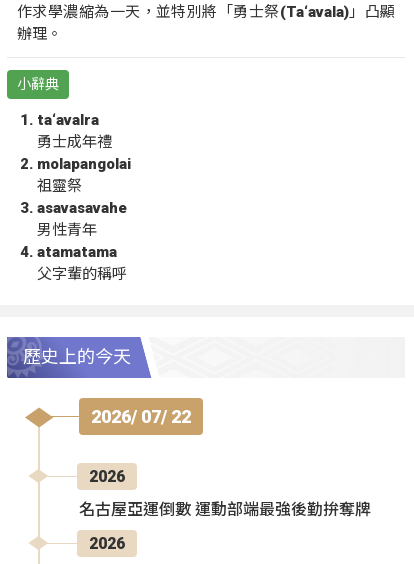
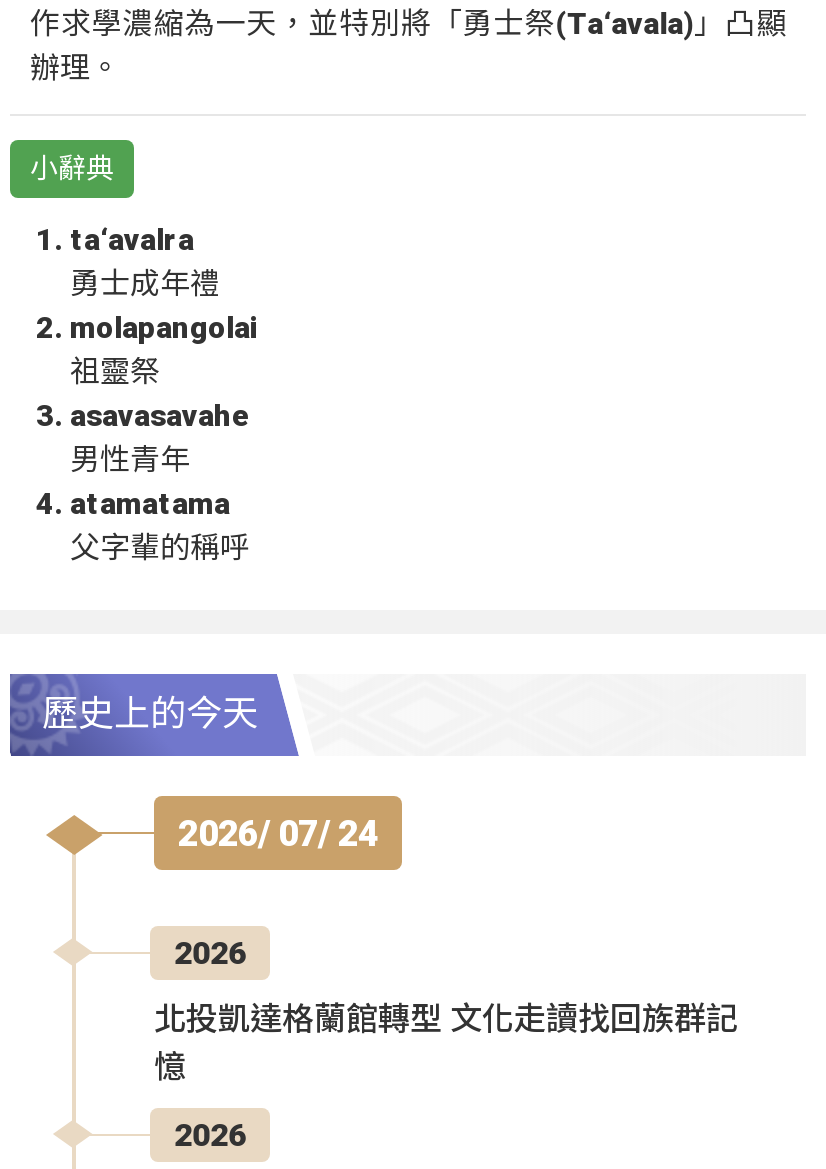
[91,406,191,427] 2026/ 07/ 22 -> [178,812,378,854] 2026/ 07/ 24
[79,500,371,519] 名古屋亞運倒數 運動部端最強後勤拚奪牌 -> [154,1000,738,1086] 北投凱達格蘭館轉型 文化走讀找回族群記 | 憶

